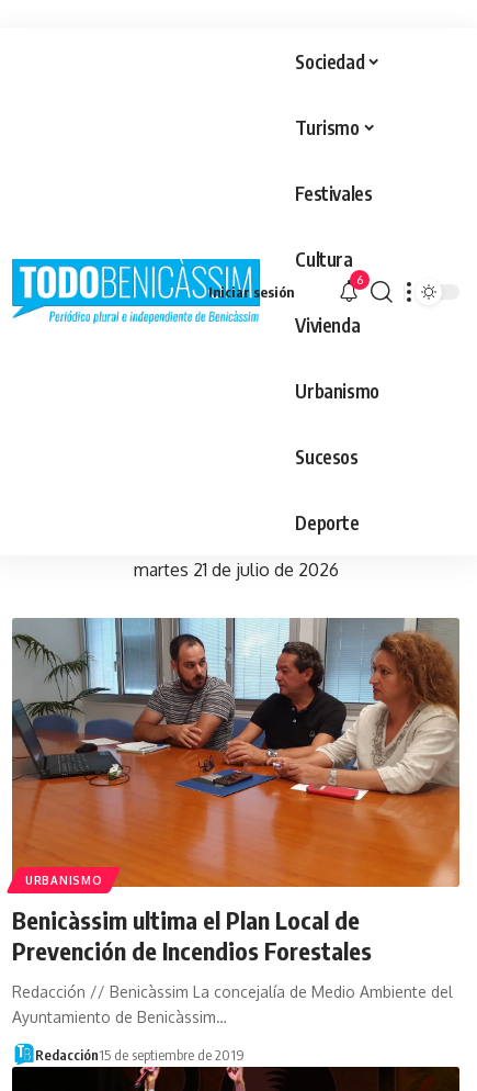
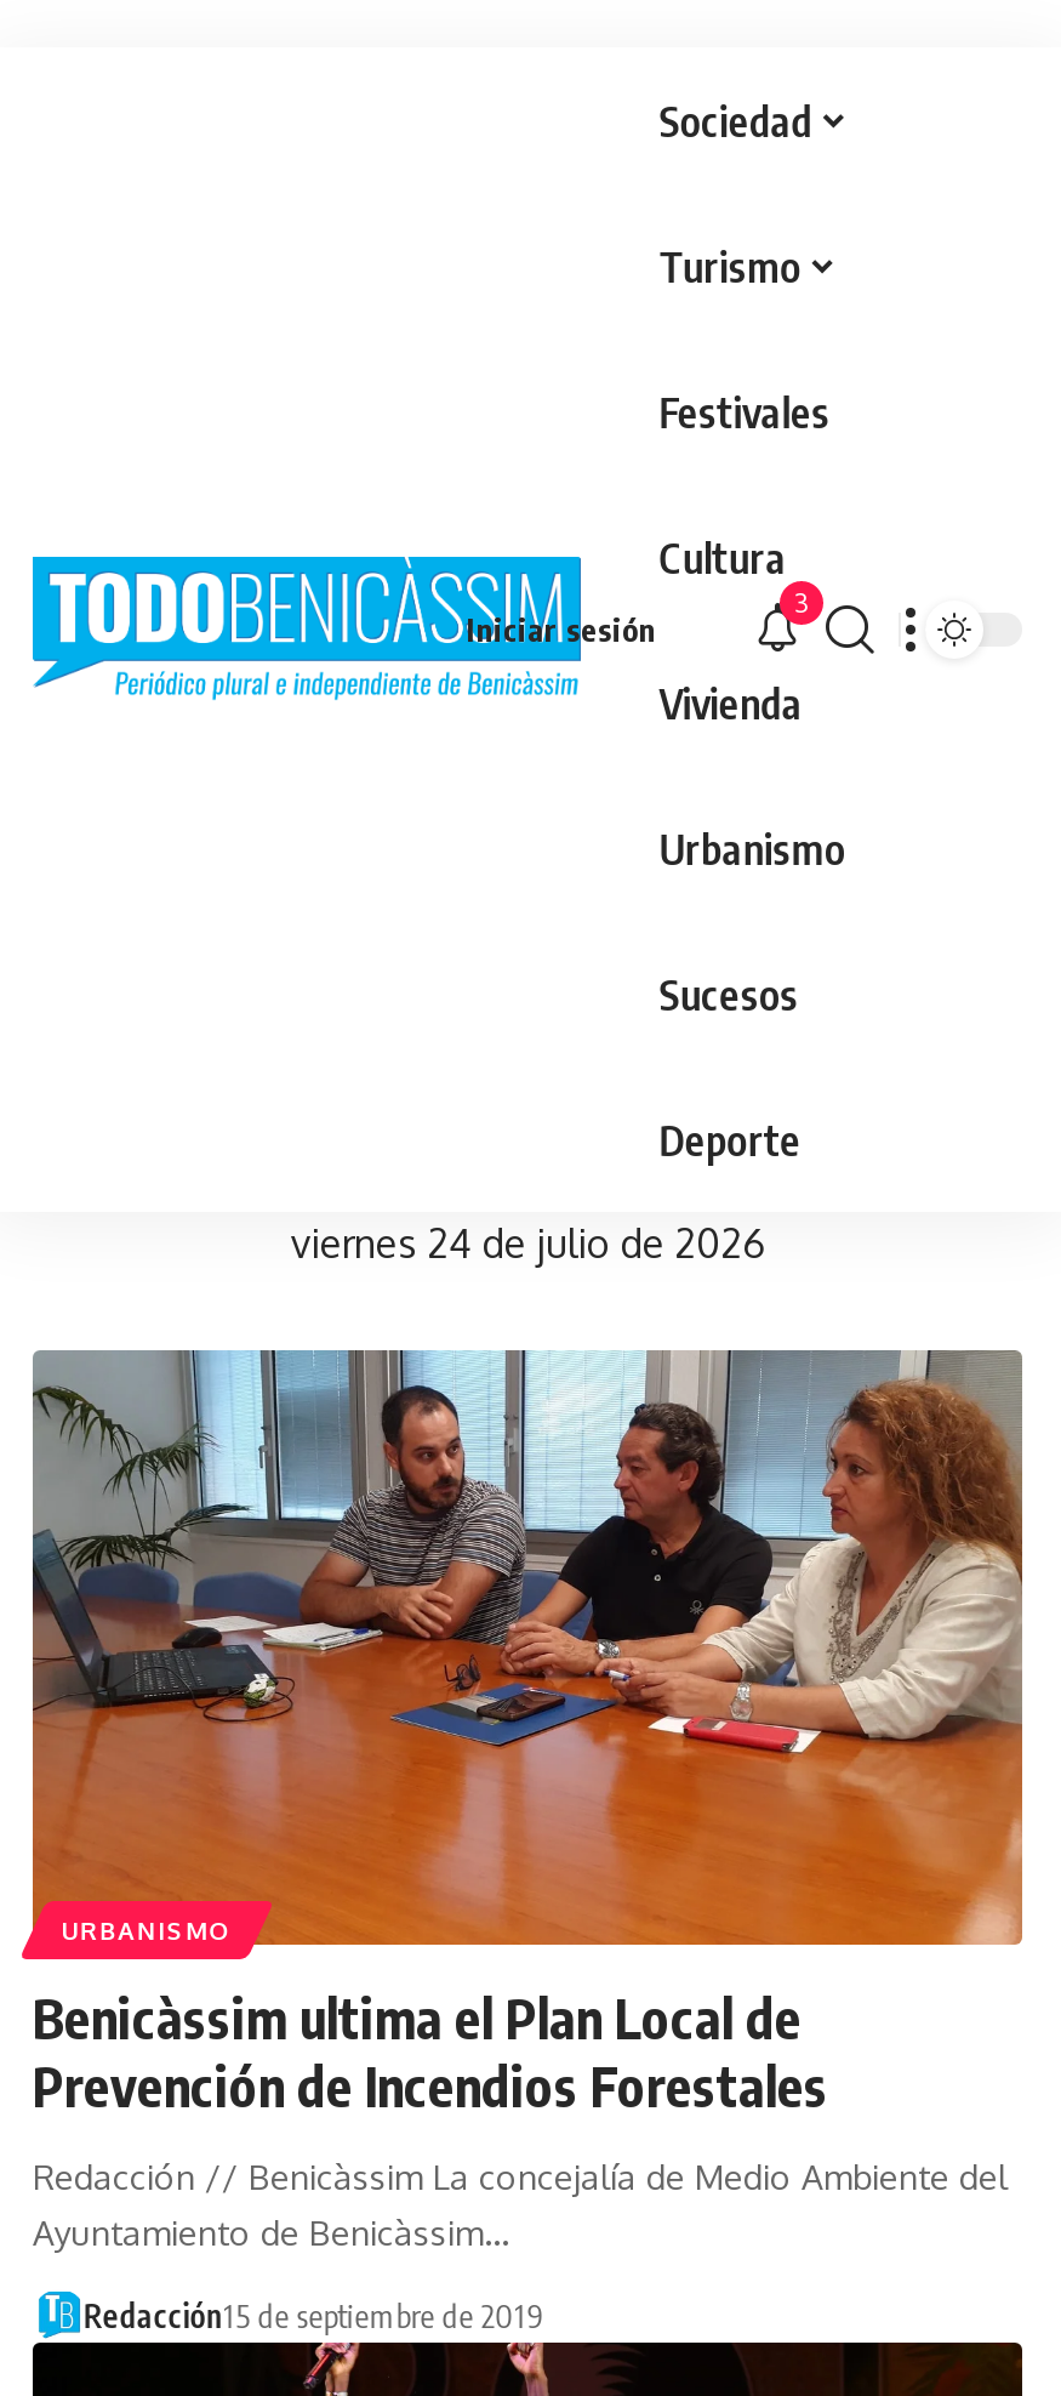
[357,272,362,288] 6 -> [794,586,809,620] 3
[133,559,338,581] martes 21 de julio de 2026 -> [291,1219,764,1268] viernes 24 de julio de 2026

